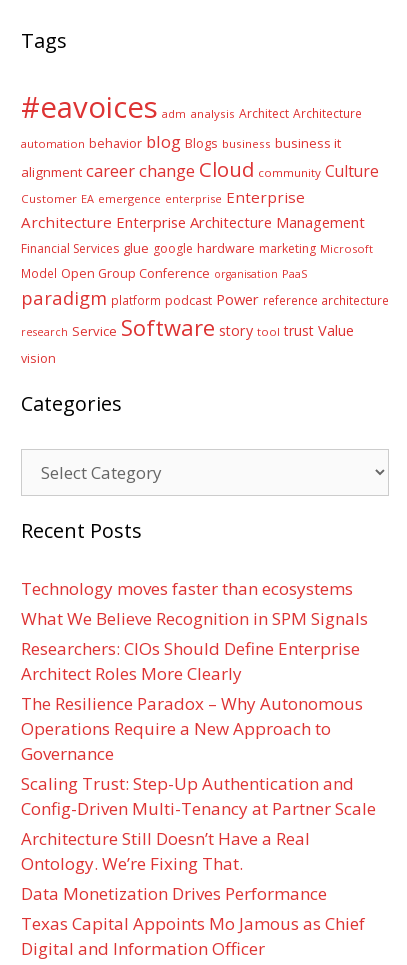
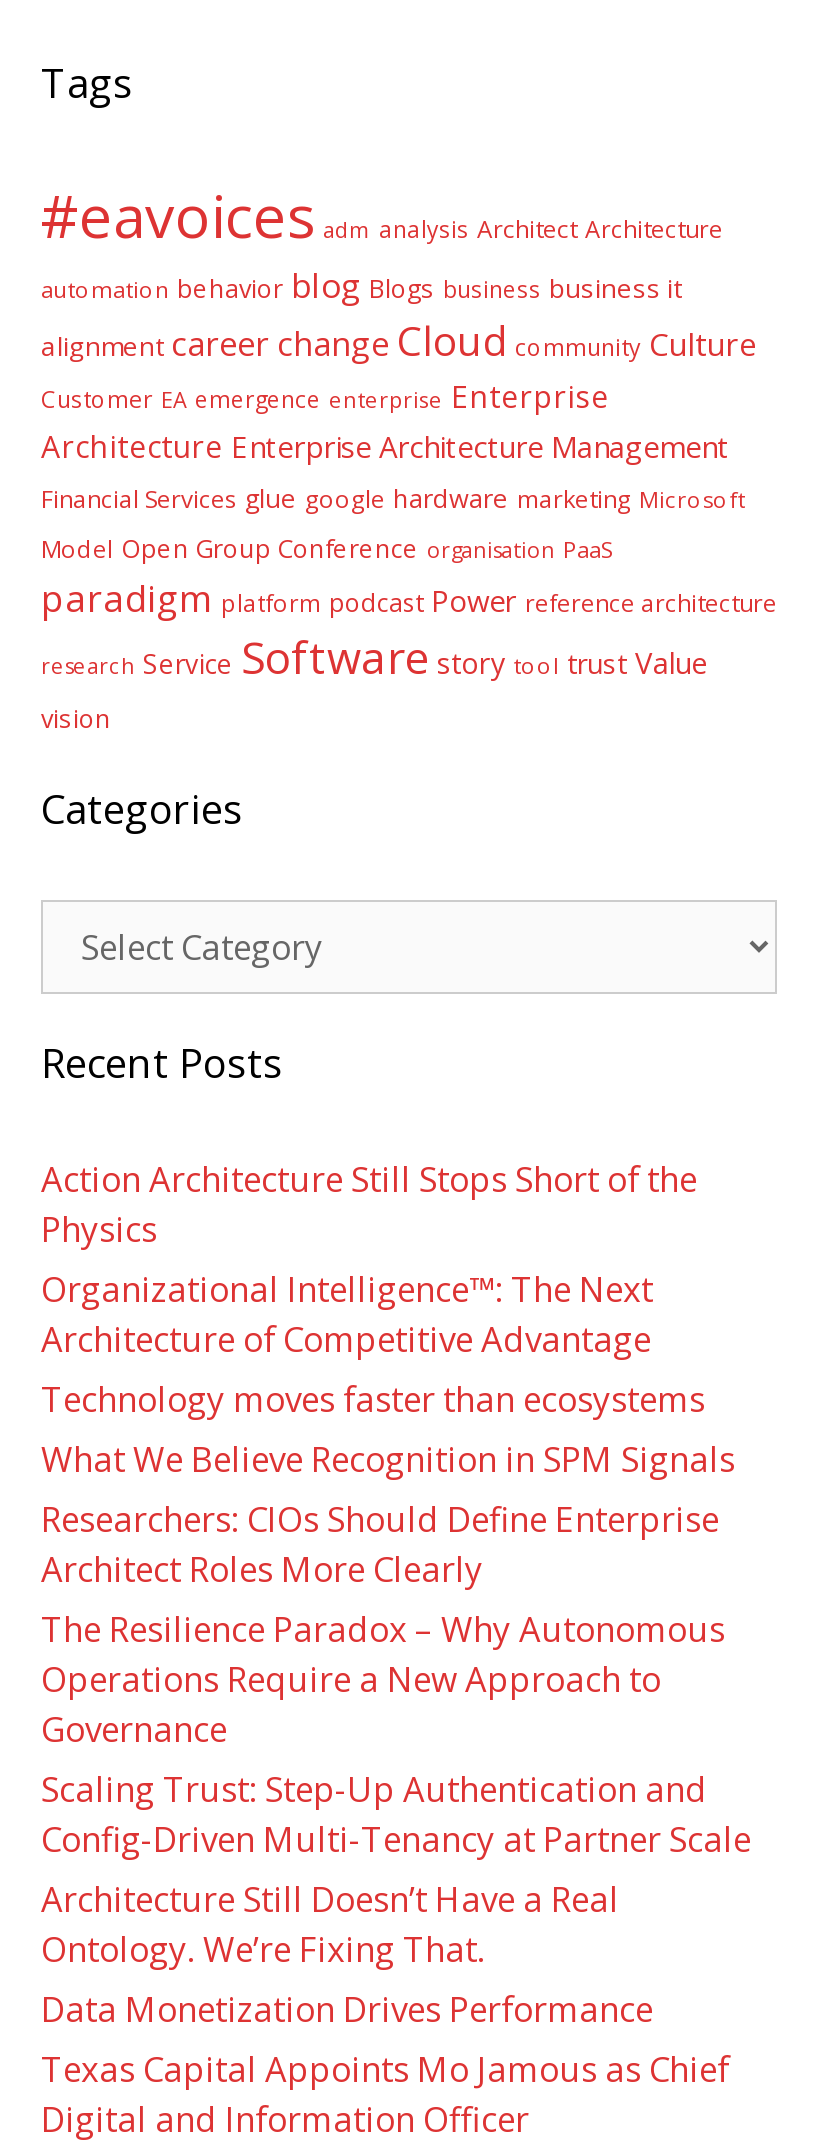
none -> [41,1156,697,1362] Action Architecture Still Stops Short of the | Physics | Organizational Intelligence™: The Next | Architecture of Competitive Advantage

